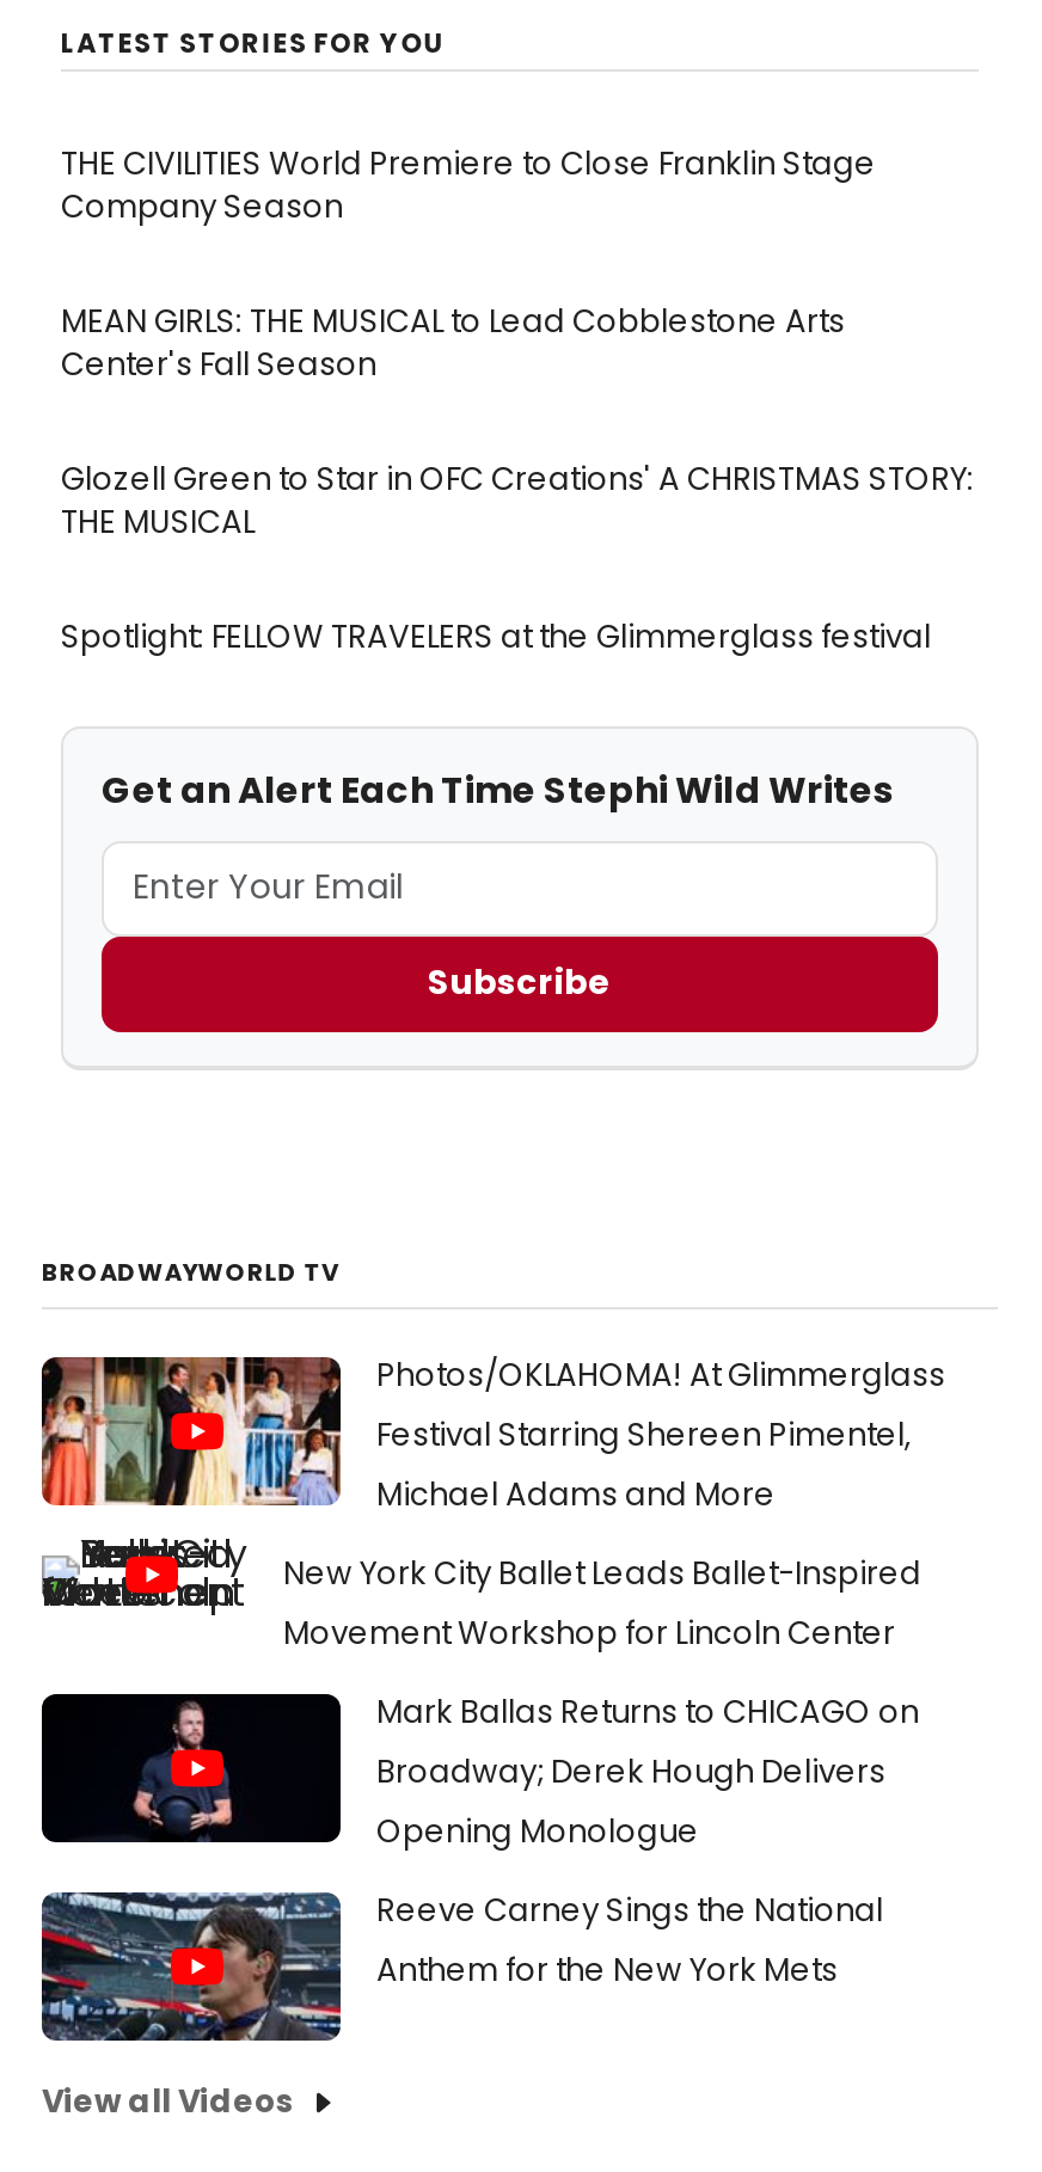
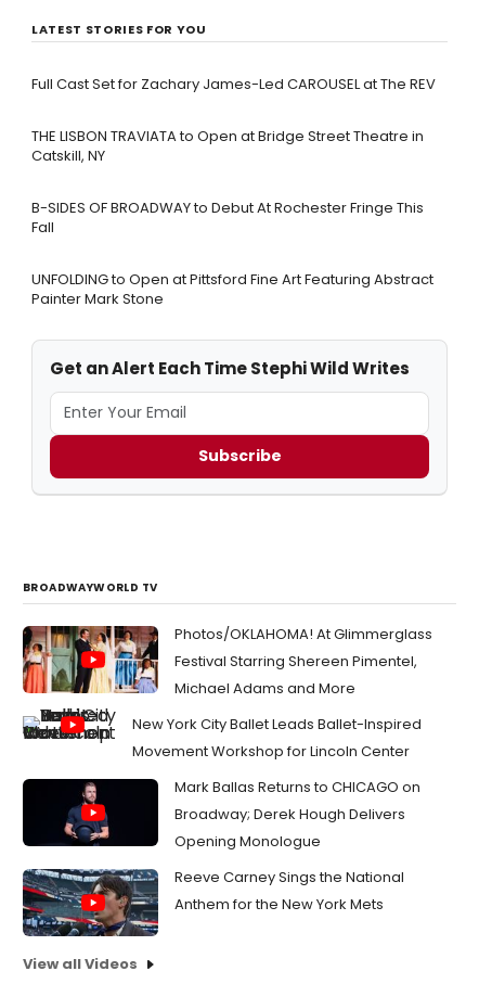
[61,141,876,229] THE CIVILITIES World Premiere to Close Franklin Stage | Company Season -> [31,74,436,94] Full Cast Set for Zachary James-Led CAROUSEL at The REV
[61,299,845,387] MEAN GIRLS: THE MUSICAL to Lead Cobblestone Arts | Center's Fall Season -> [31,126,424,166] THE LISBON TRAVIATA to Open at Bridge Street Theatre in | Catskill, NY
[61,456,974,545] Glozell Green to Star in OFC Creations' A CHRISTMAS STORY: | THE MUSICAL -> [31,197,424,238] B-SIDES OF BROADWAY to Debut At Rochester Fringe This | Fall
[61,614,931,659] Spotlight: FELLOW TRAVELERS at the Glimmerglass festival -> [31,269,433,309] UNFOLDING to Open at Pittsford Fine Art Featuring Abstract | Painter Mark Stone

